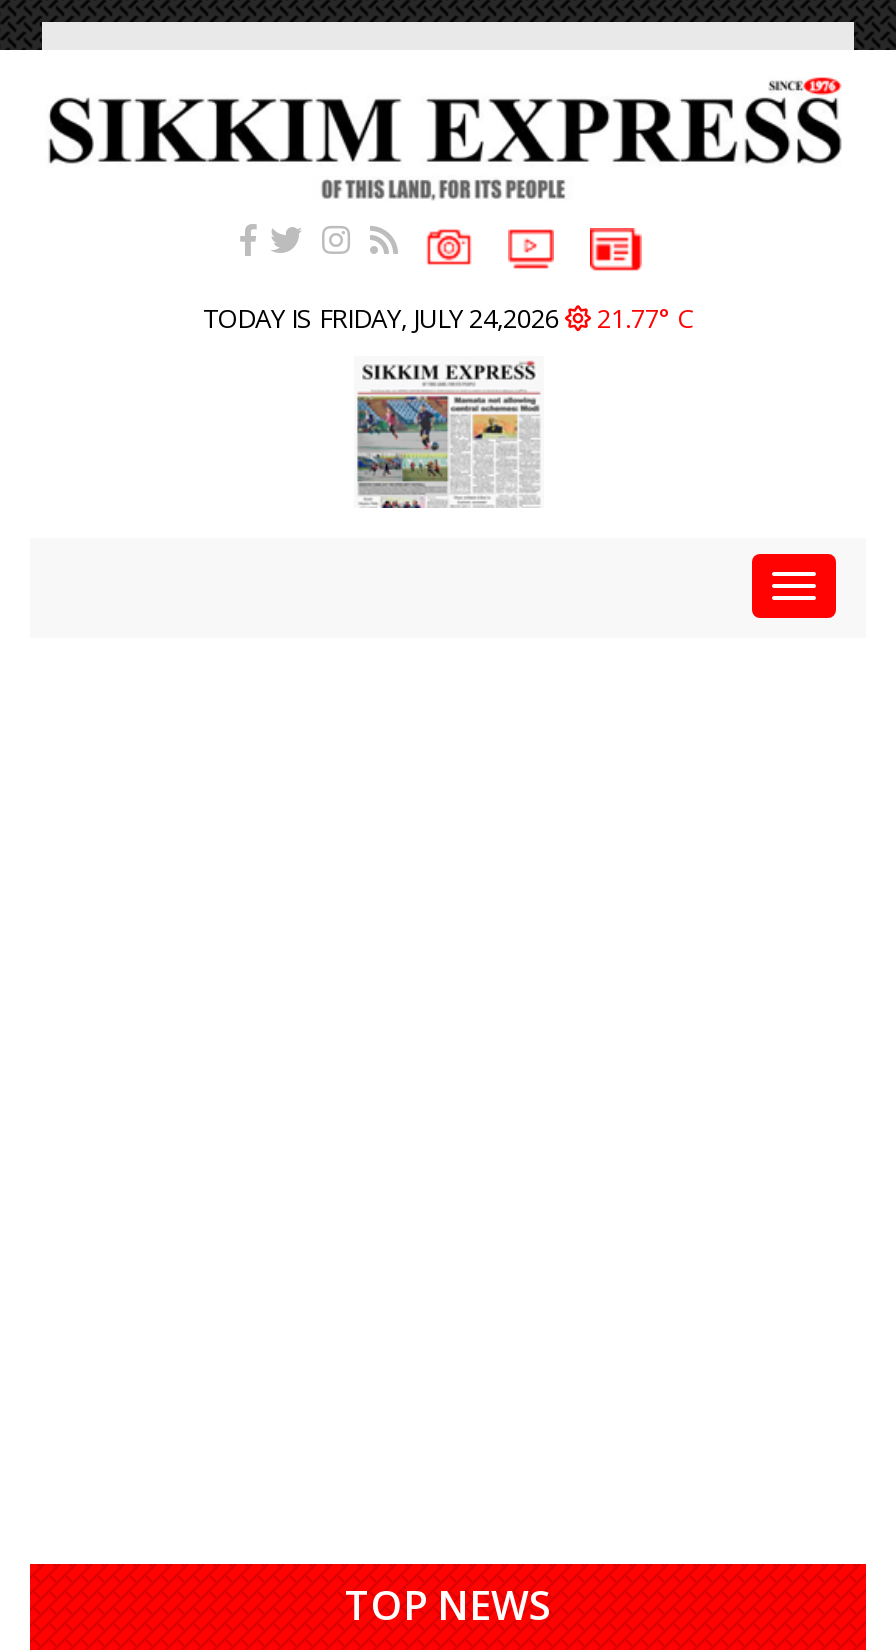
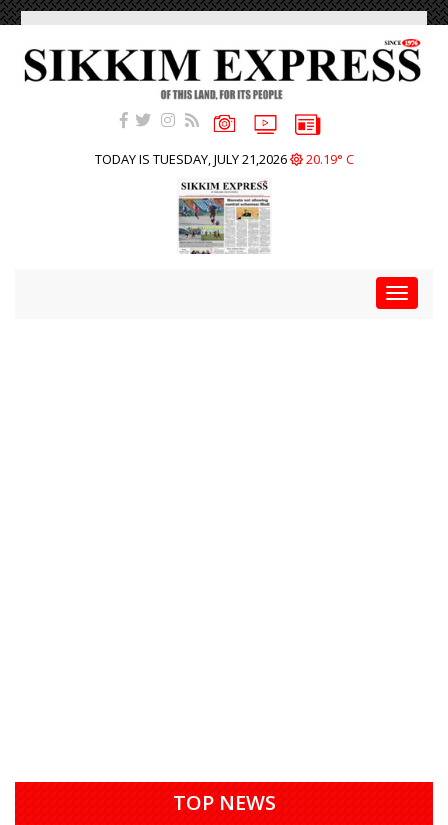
[203,300,565,336] TODAY IS FRIDAY, JULY 24,2026 -> [94,150,289,168] TODAY IS TUESDAY, JULY 21,2026
[591,300,693,336] 21.77° C -> [302,150,353,168] 20.19° C

